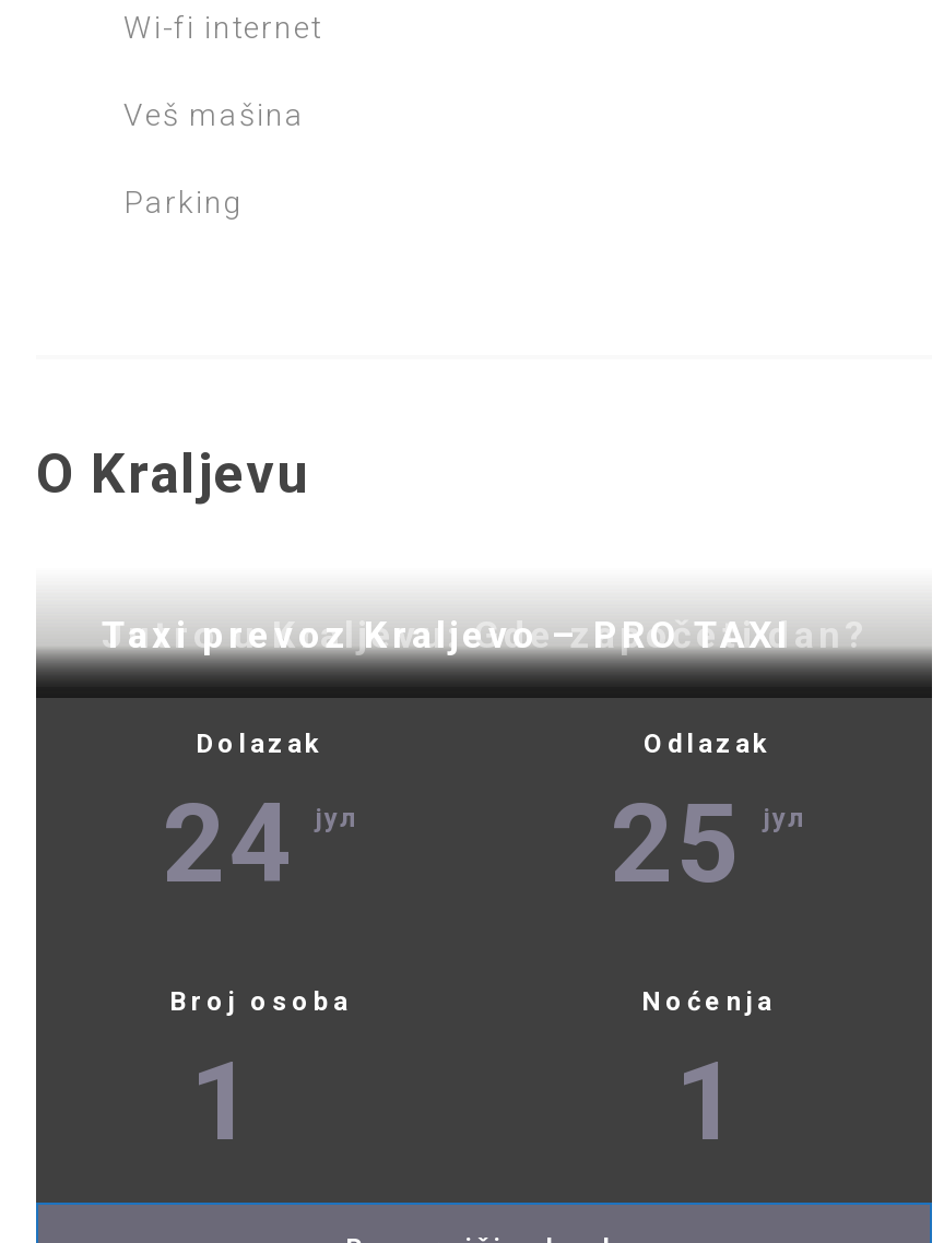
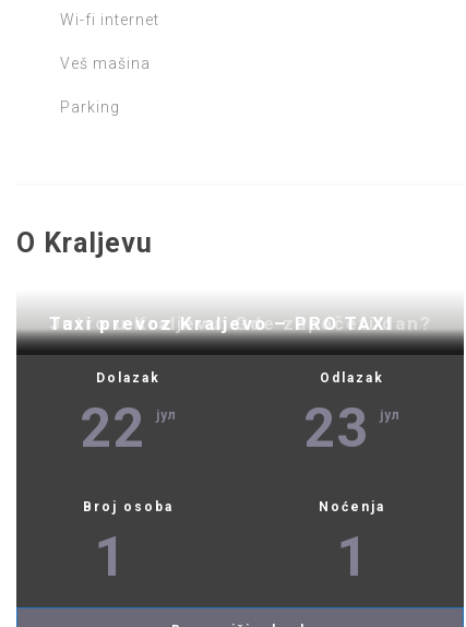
[163,782,357,909] 24 јул -> [80,397,177,460] 22 јул
[611,782,805,909] 25 јул -> [303,397,401,460] 23 јул

